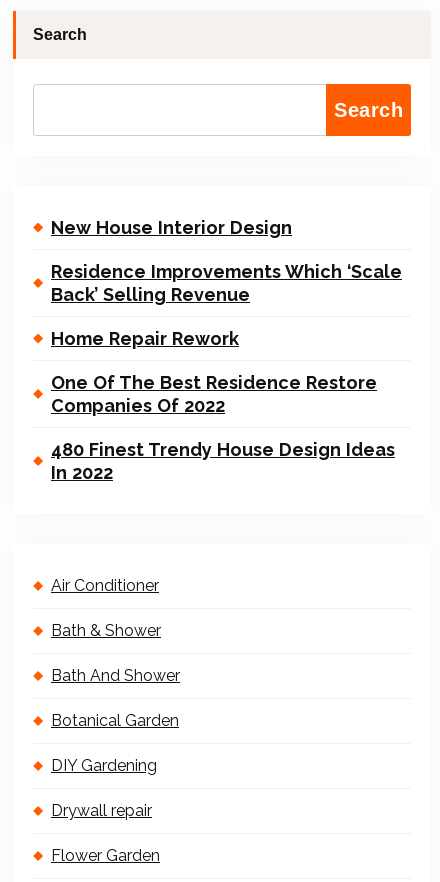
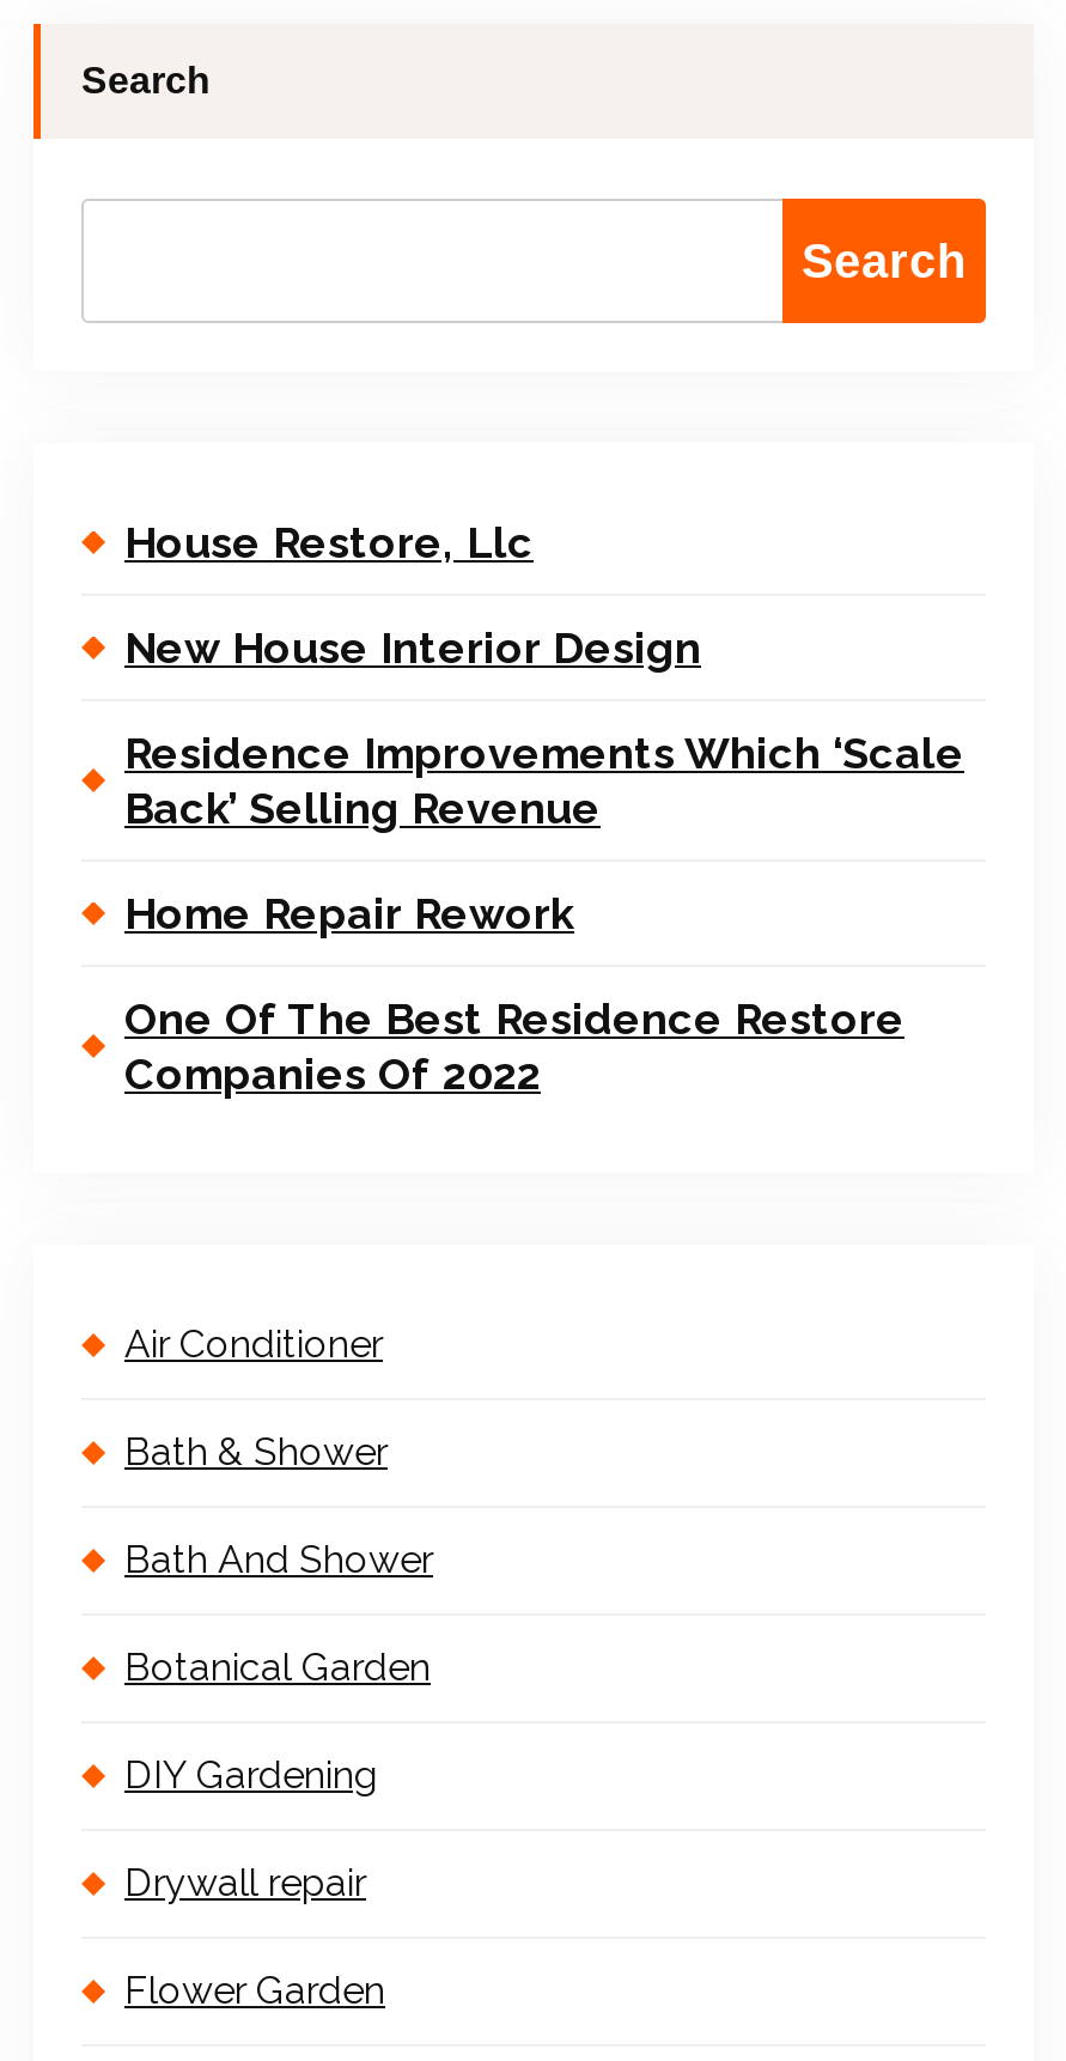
none -> [124,517,534,567] House Restore, Llc
moved [51,217,402,416] -> [124,622,964,1099]: New House Interior Design | Residence Improvements Which ‘Scale | Back’ Selling Revenue | Home Repair Rework | One Of The Best Residence Restore | Companies Of 2022
[51,439,395,483] 480 Finest Trendy House Design Ideas | In 2022 -> none

